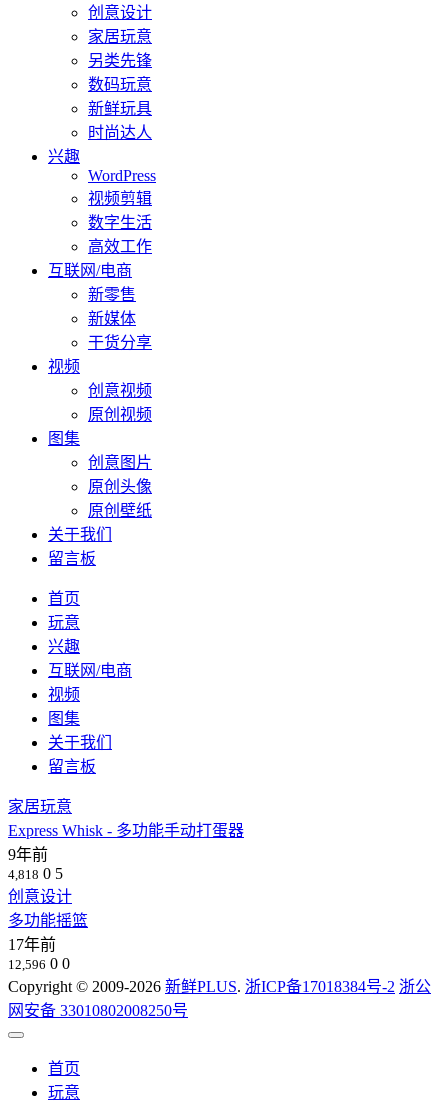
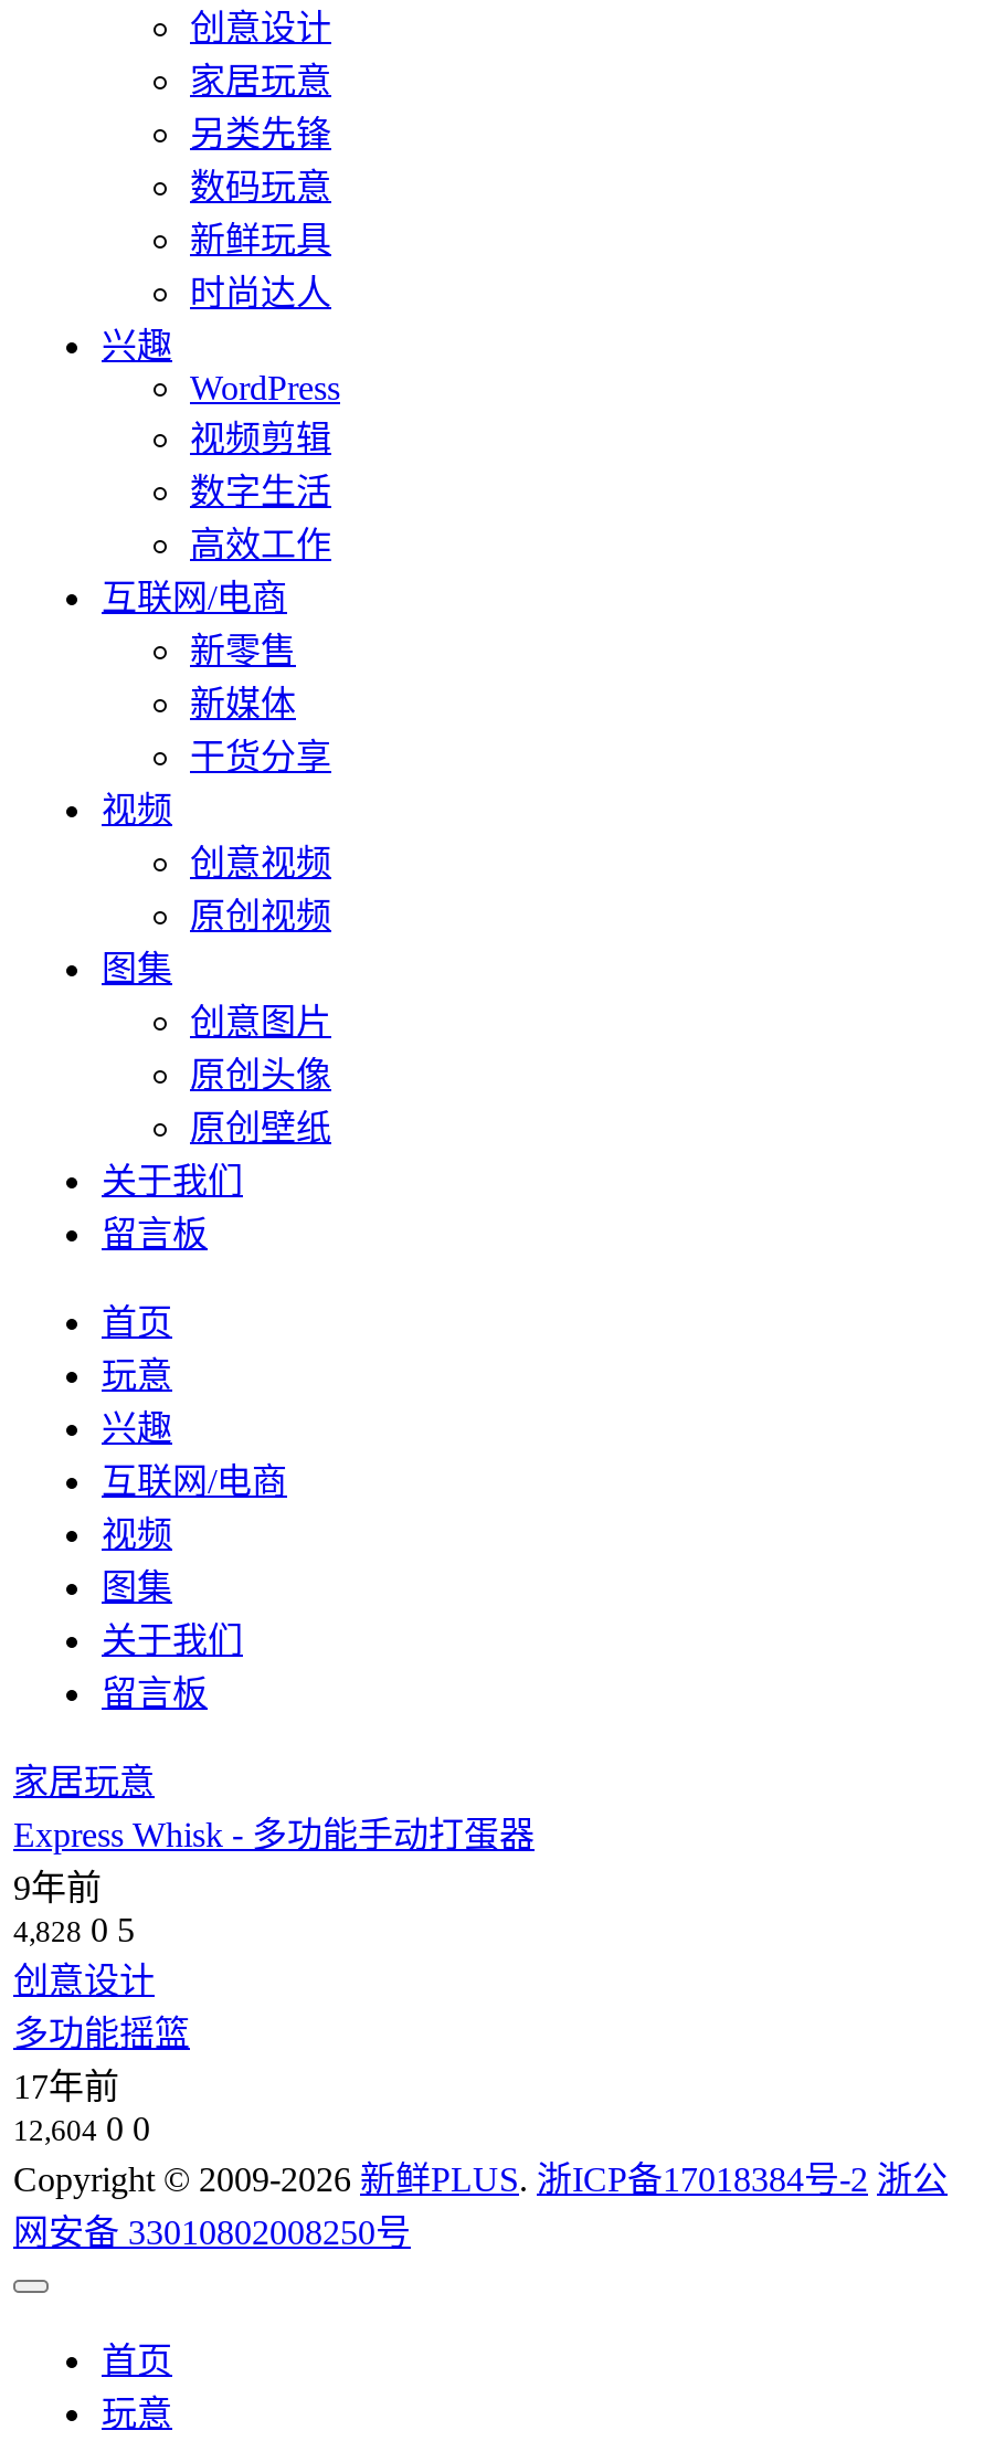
[8,865,63,882] 4,818 0 5 -> [13,1911,135,1948] 4,828 0 5
[8,955,70,972] 12,596 0 0 -> [13,2110,150,2147] 12,604 0 0

